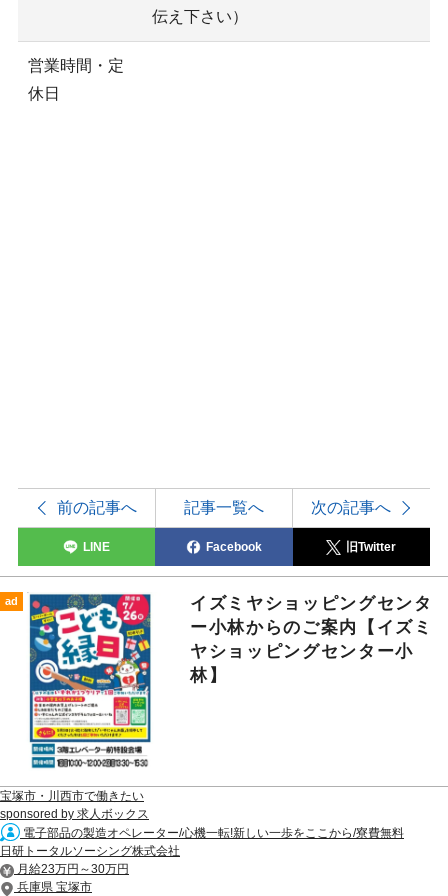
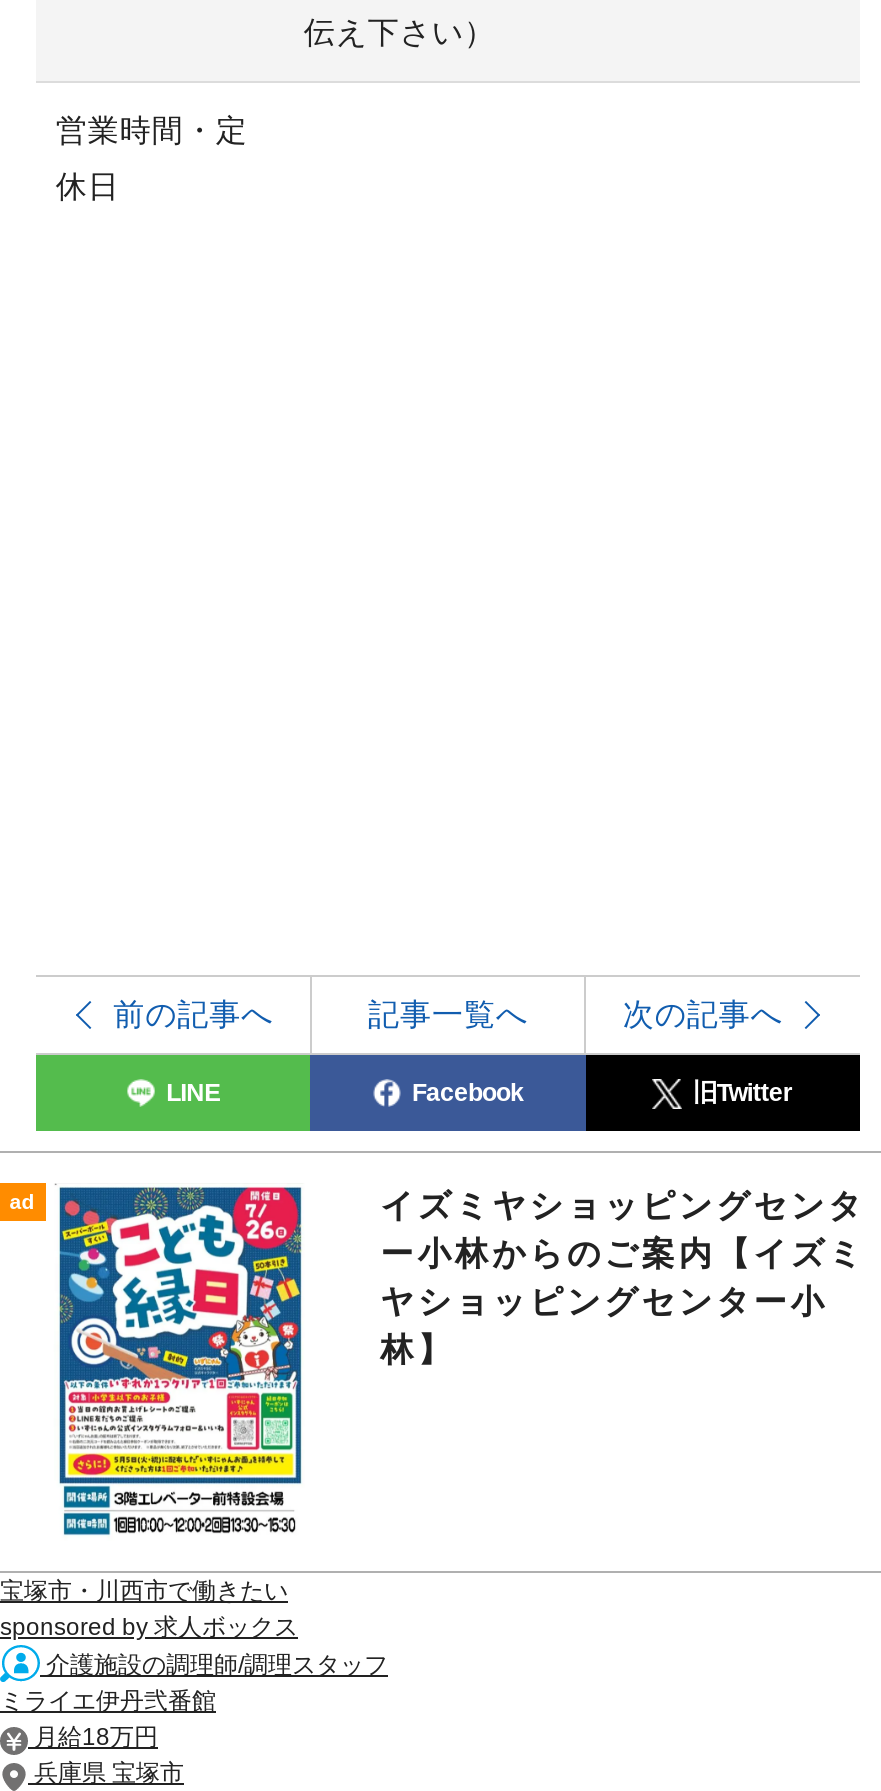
[0,826,404,876] 電子部品の製造オペレーター/心機一転!新しい一歩をここから/寮費無料 | 日研トータルソーシング株式会社 | 月給23万円～30万円 -> [0,1651,388,1751] 介護施設の調理師/調理スタッフ | ミライエ伊丹弐番館 | 月給18万円

